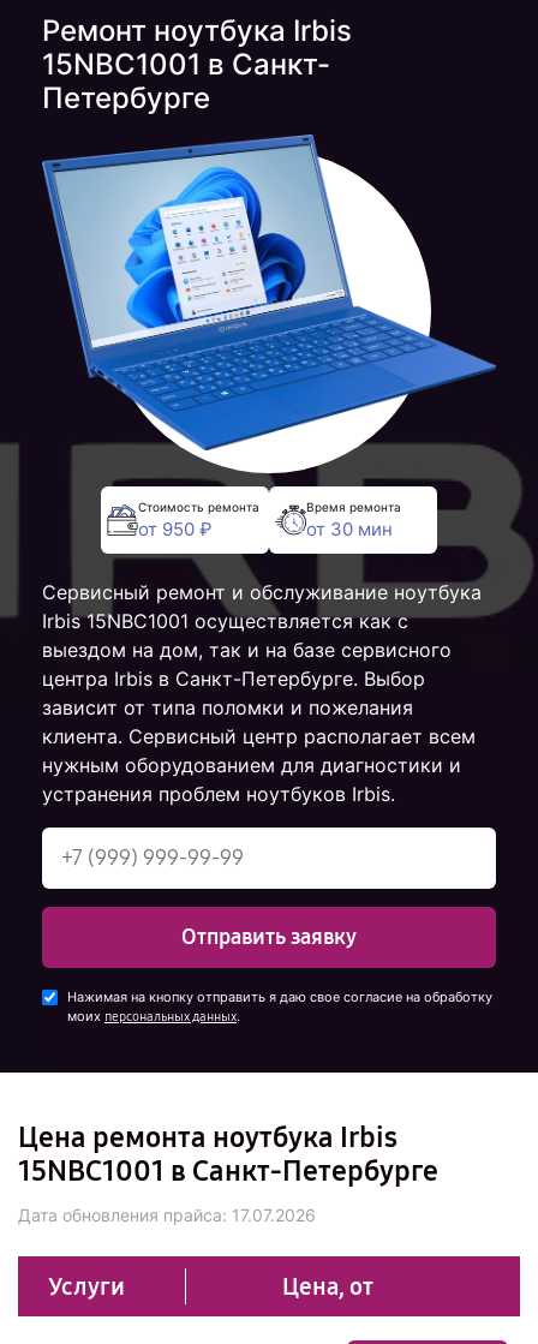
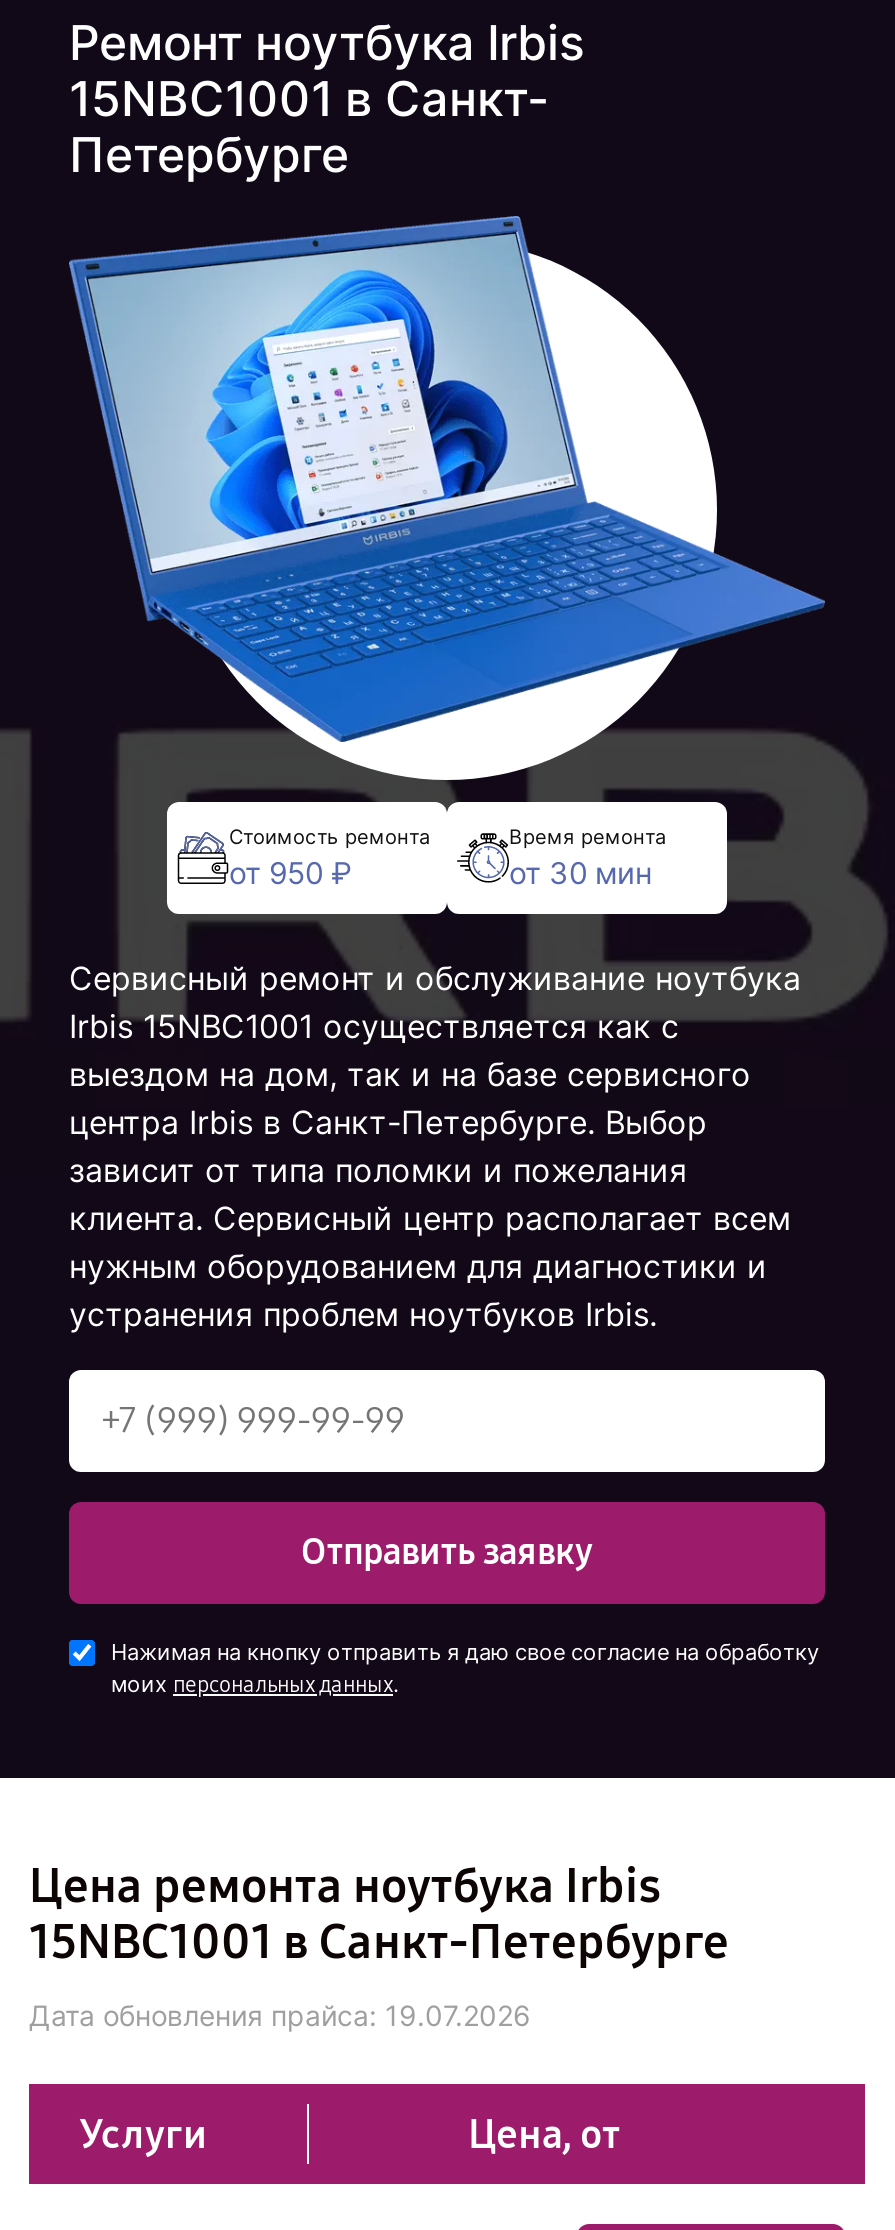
[18,1205,316,1225] Дата обновления прайса: 17.07.2026 -> [29,1998,531,2032] Дата обновления прайса: 19.07.2026

